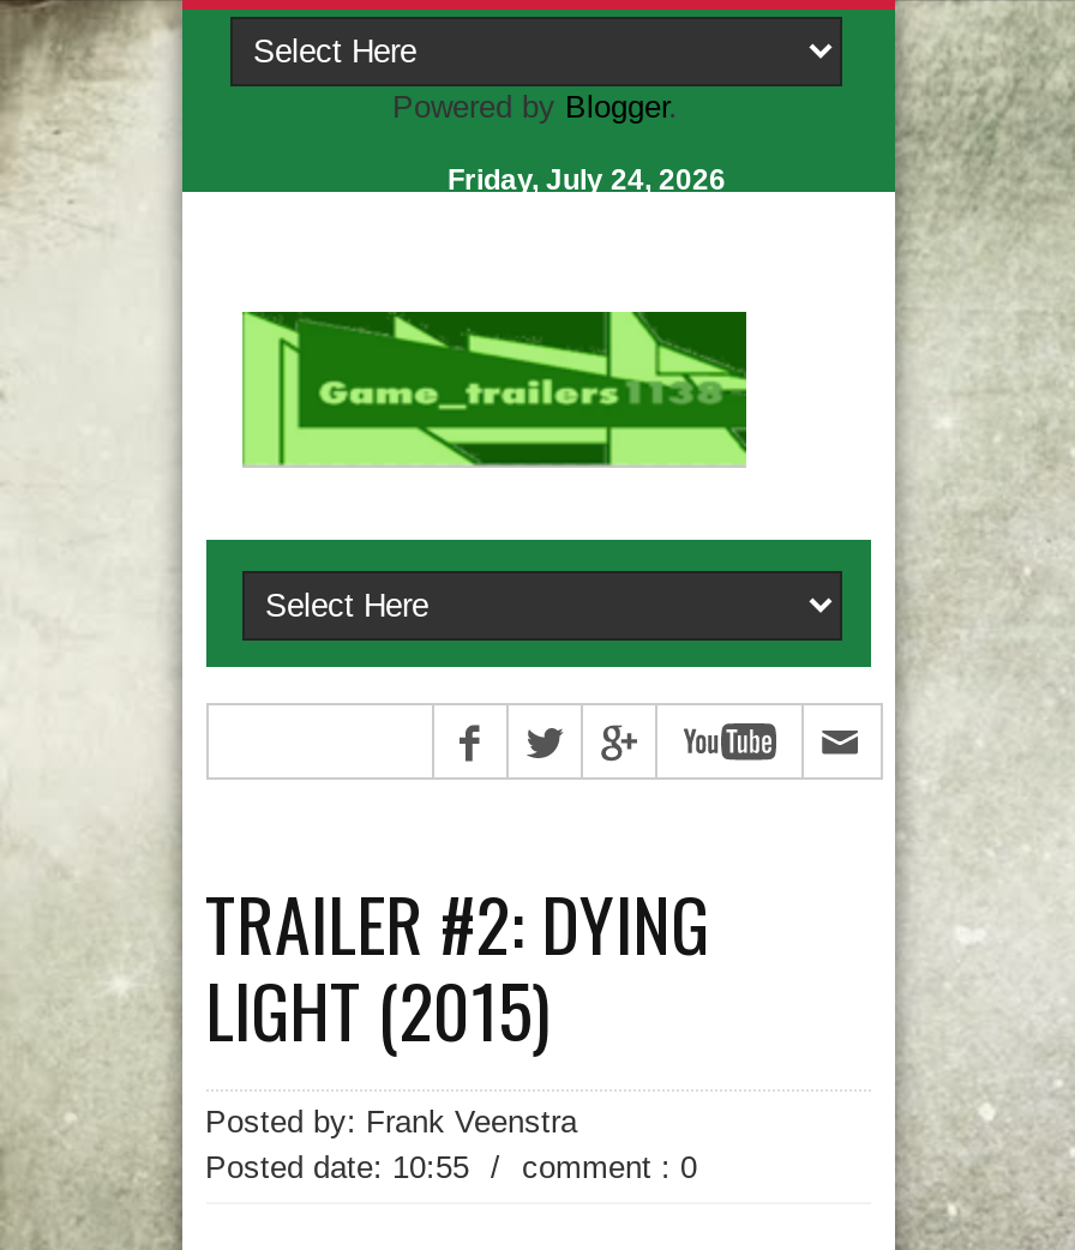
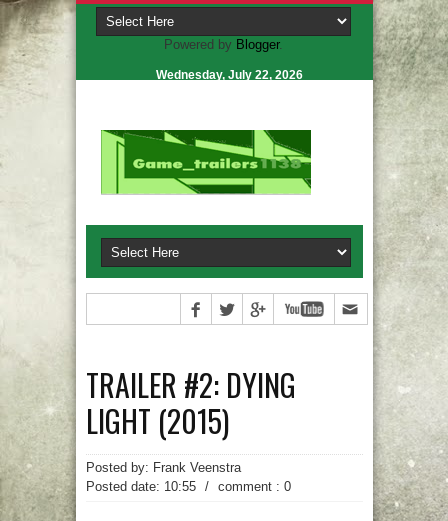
[448,163,726,197] Friday, July 24, 2026 -> [155,68,302,82] Wednesday, July 22, 2026

